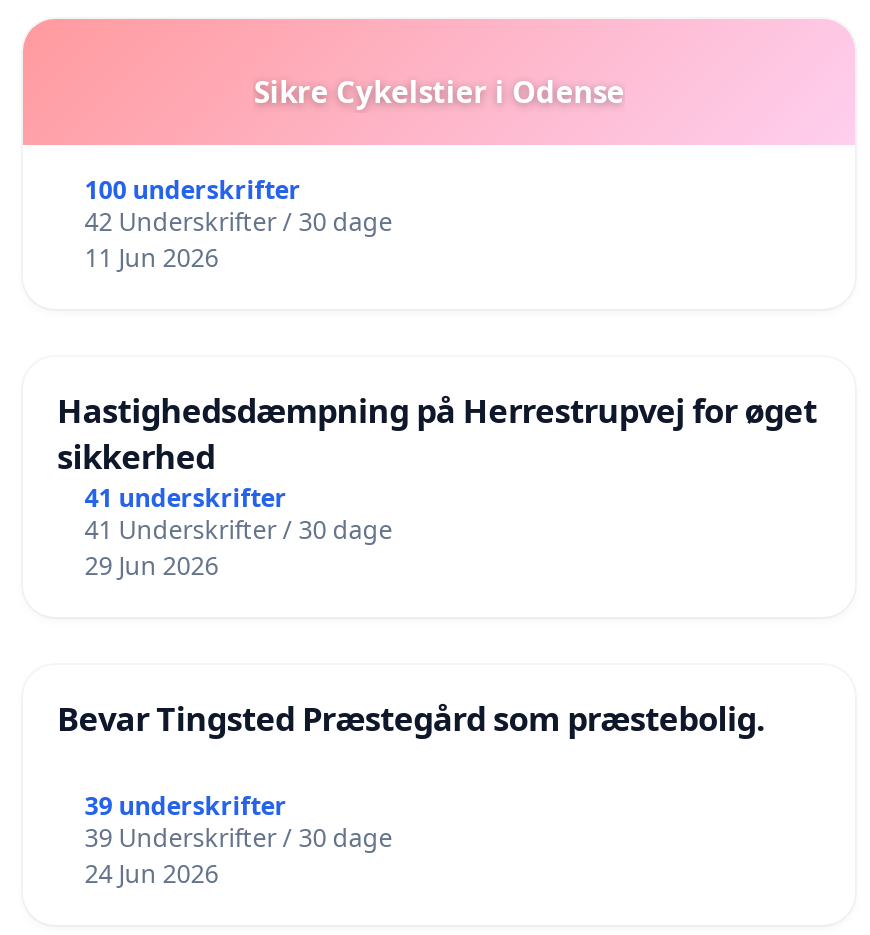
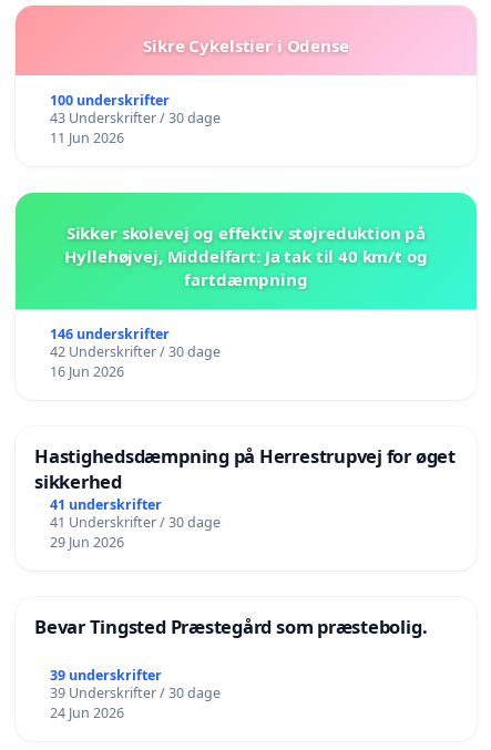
moved [85,206,393,240] -> [50,343,220,362]: 42 Underskrifter / 30 dage
none -> [50,109,220,128] 43 Underskrifter / 30 dage
none -> [14,192,478,382] [image] | Sikker skolevej og effektiv støjreduktion på | Hyllehøjvej, Middelfart: Ja tak til 40 km/t og | fartdæmpning | 146 underskrifter | 16 Jun 2026

